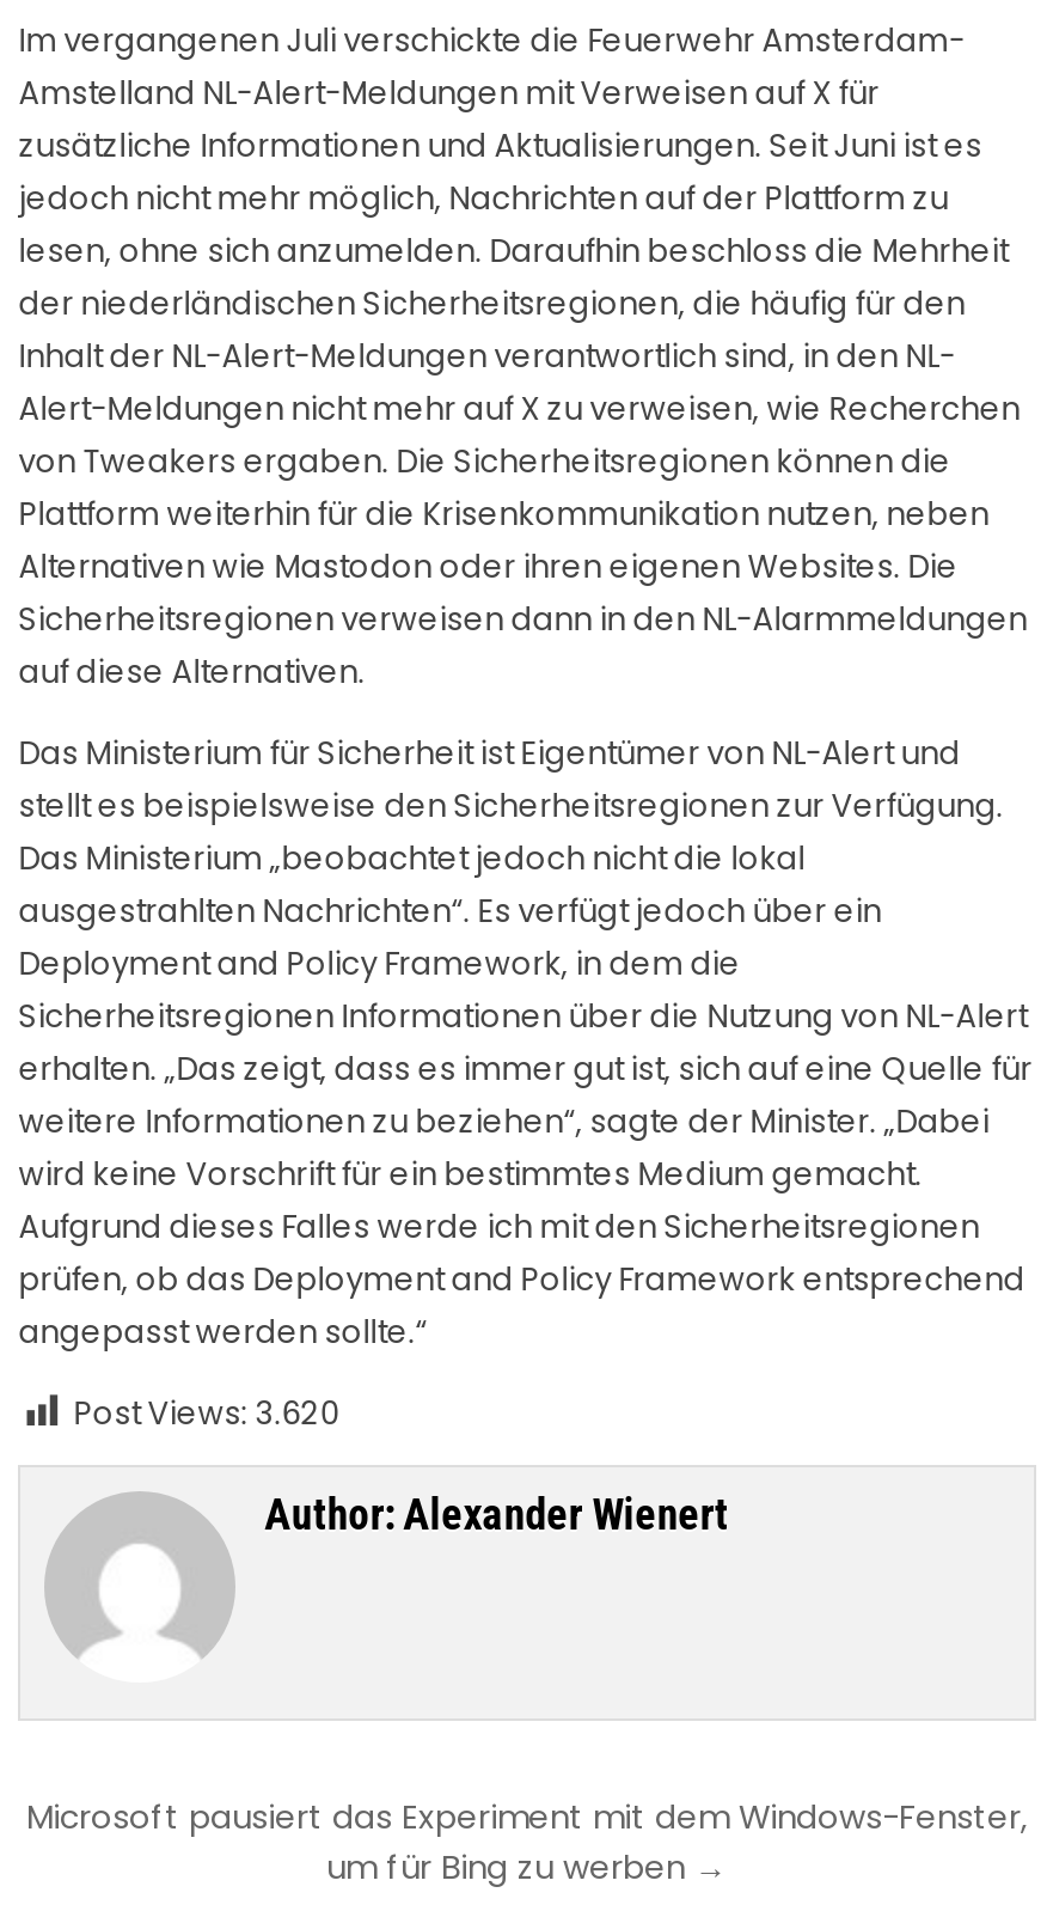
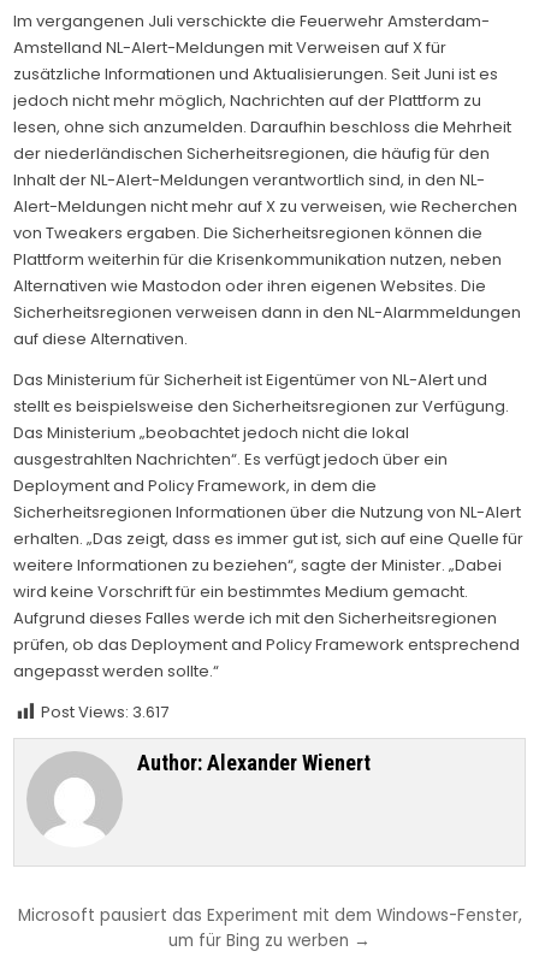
[73,1391,339,1436] Post Views: 3.620 -> [41,701,169,724] Post Views: 3.617

